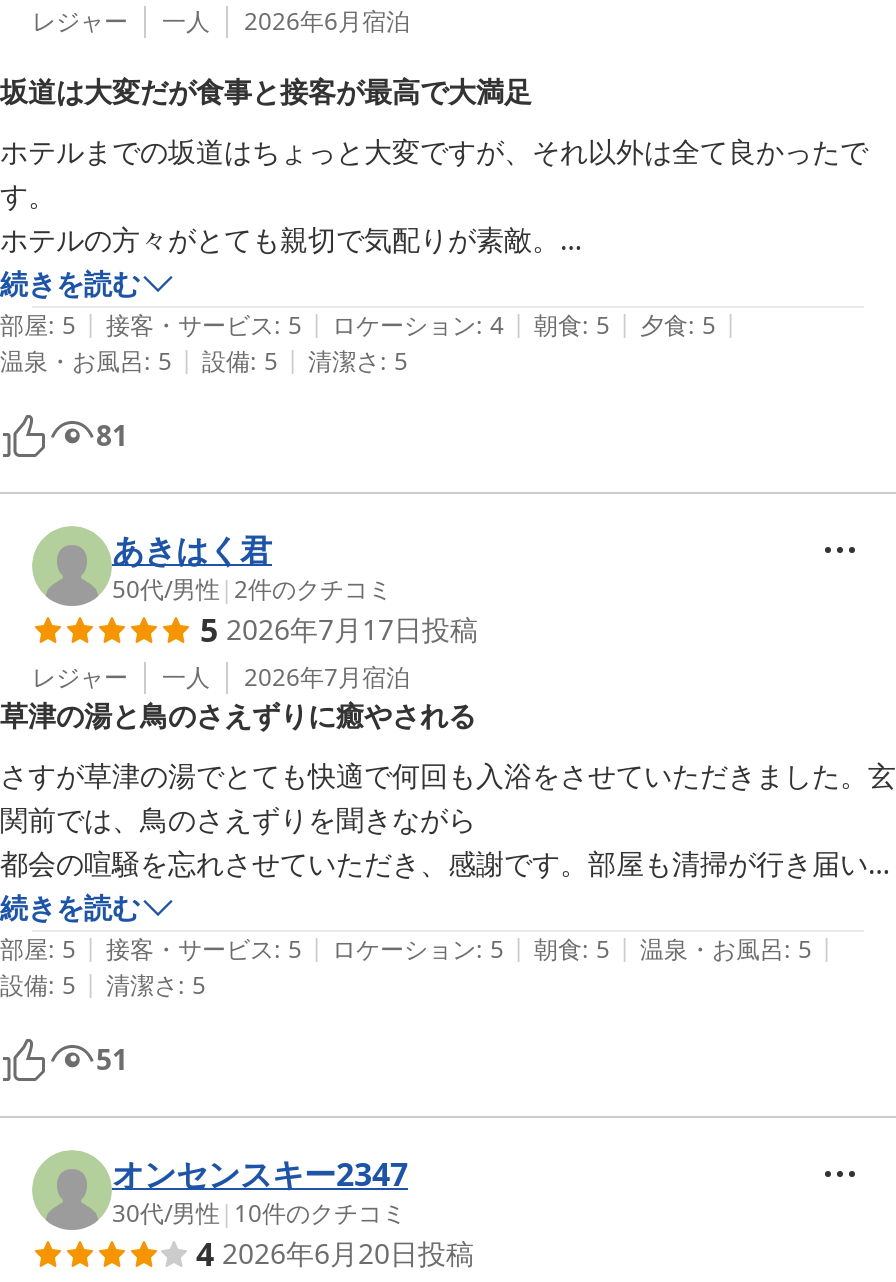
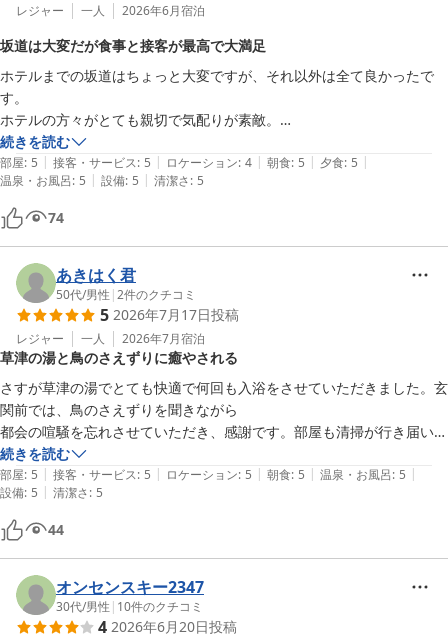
[96,416,128,454] 81 -> [48,208,64,227] 74
[96,1040,128,1078] 51 -> [48,520,64,539] 44

